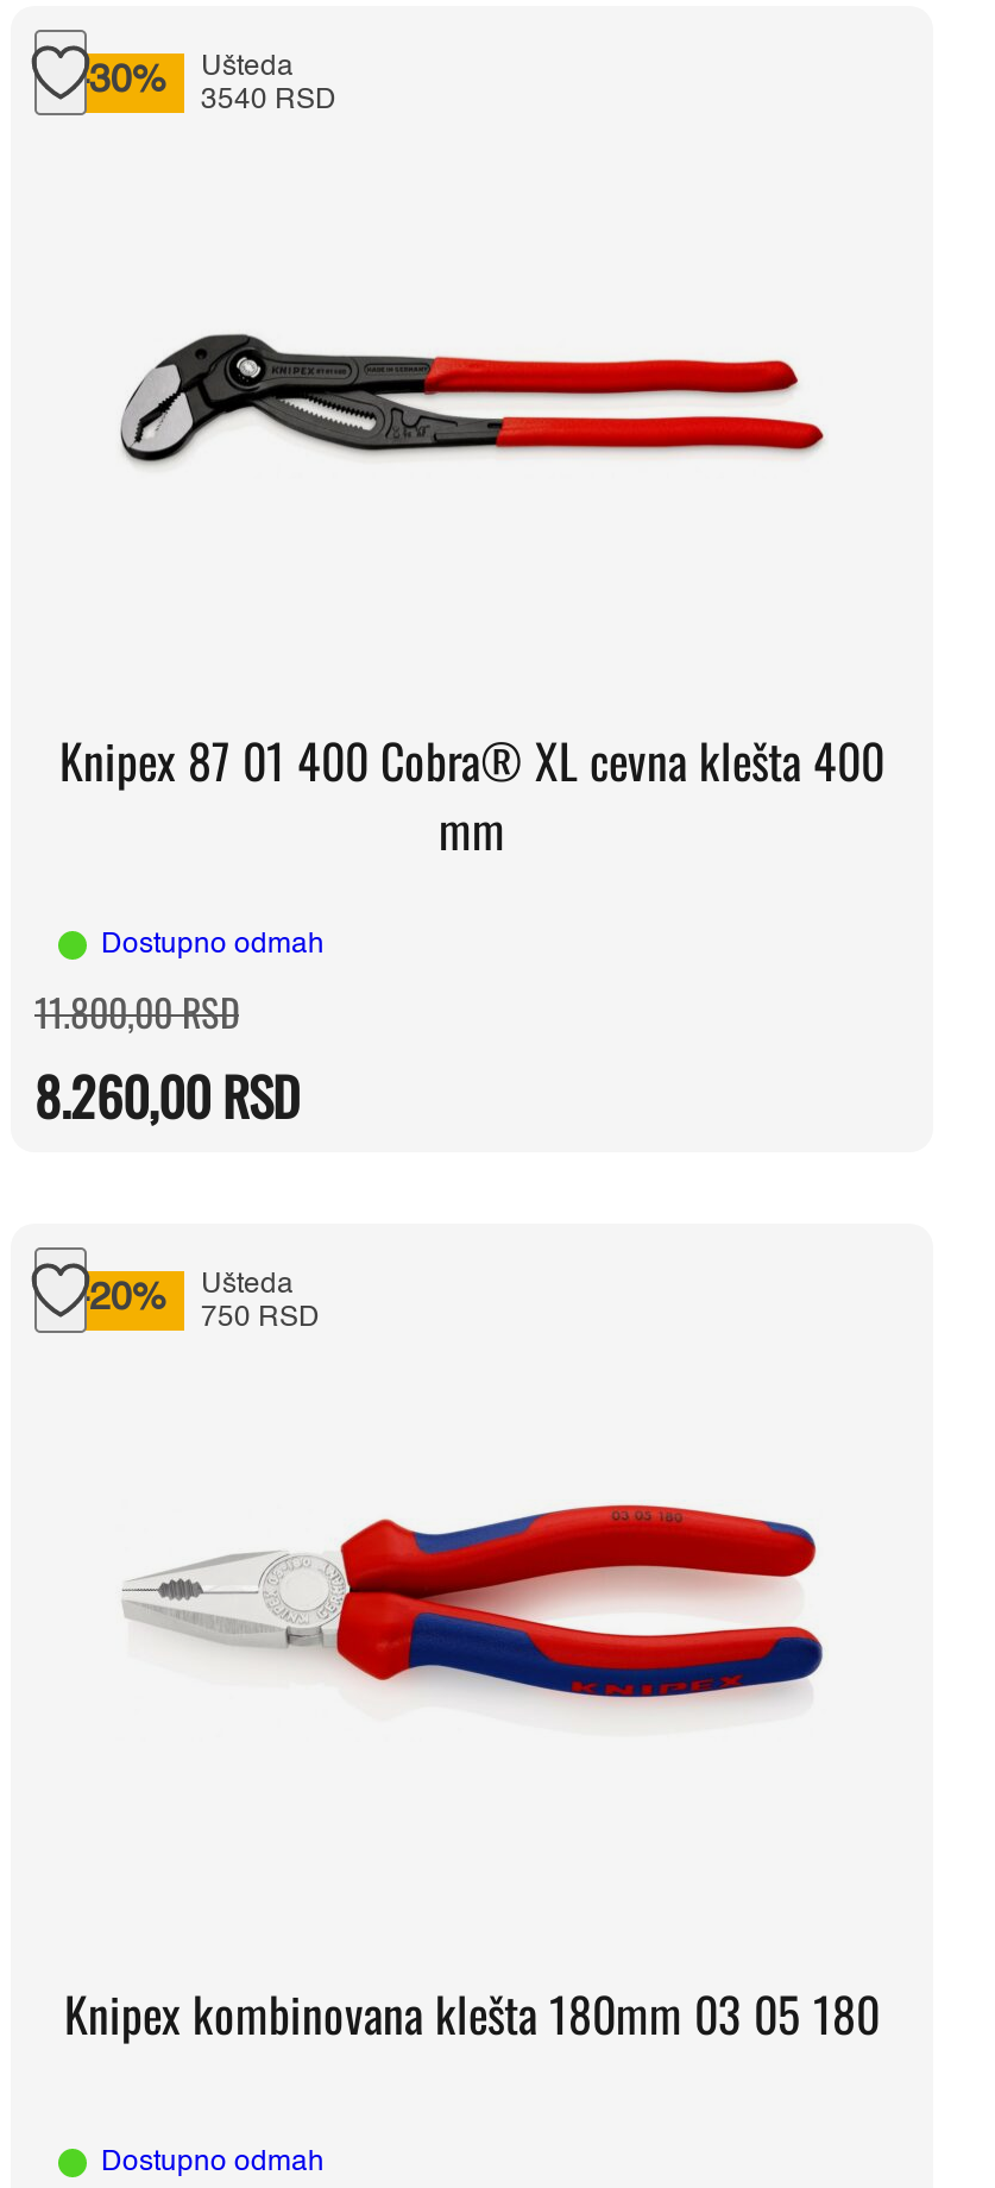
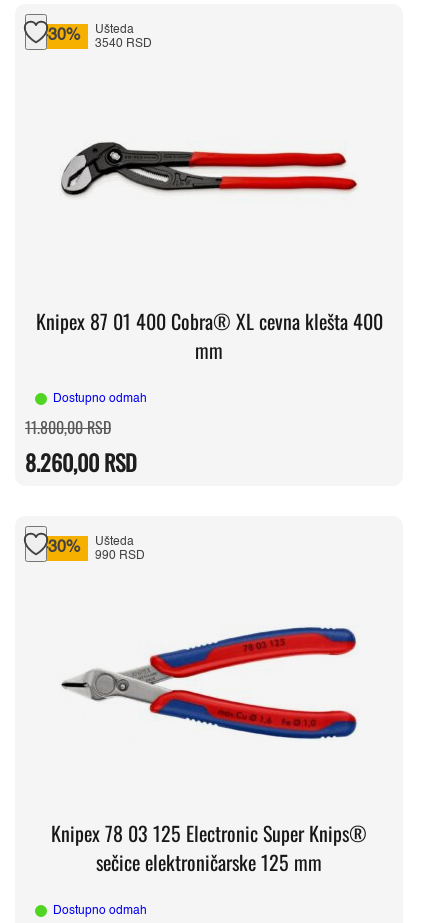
[77,1281,165,1319] -20% -> [43,540,80,556] -30%
[201,1305,320,1333] 750 RSD -> [95,550,145,562] 990 RSD
[122,1488,824,1754] [image] -> [61,626,358,740] [image]
[64,1977,880,2048] Knipex kombinovana klešta 180mm 03 05 180 -> [51,818,367,877] Knipex 78 03 125 Electronic Super Knips® | sečice elektroničarske 125 mm

